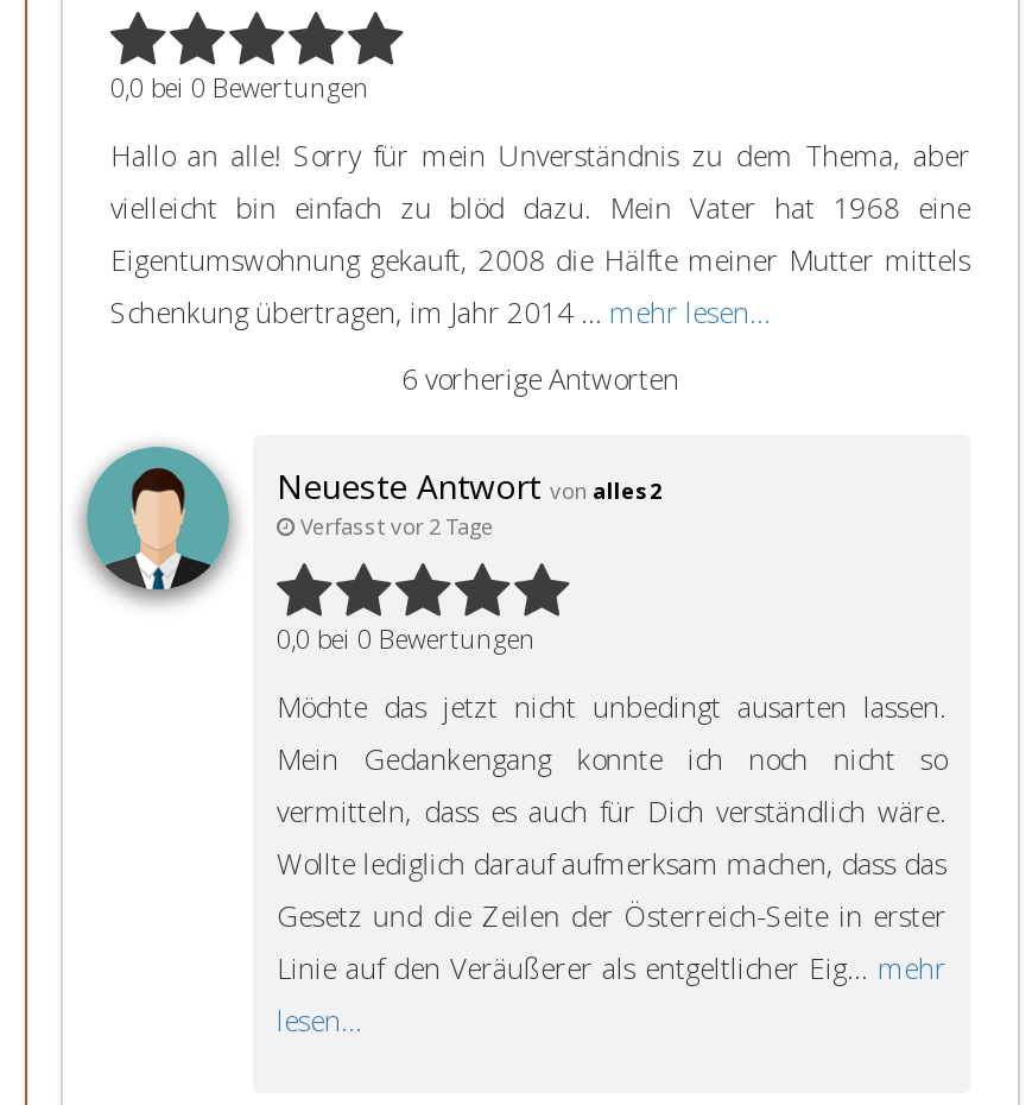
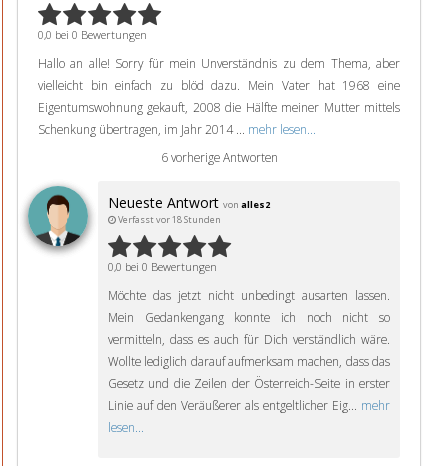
[296,511,493,542] Verfasst vor 2 Tage -> [116,213,221,226] Verfasst vor 18 Stunden

